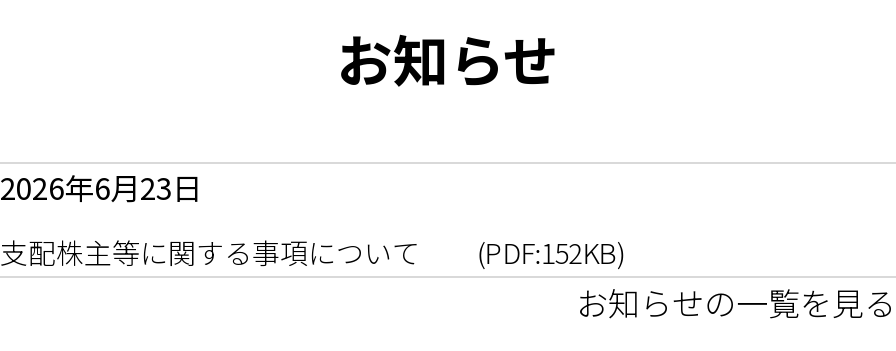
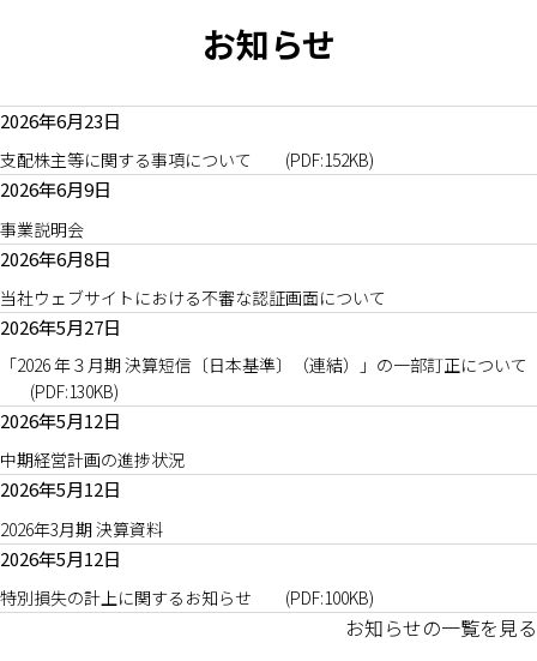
none -> [0,176,527,610] 2026年6月9日 | 事業説明会 | 2026年6月8日 | 当社ウェブサイトにおける不審な認証画面について | 2026年5月27日 | 「2026 年３月期 決算短信〔日本基準〕（連結）」の一部訂正について | (PDF:130KB) | 2026年5月12日 | 中期経営計画の進捗状況 | 2026年5月12日 | 2026年3月期 決算資料 | 2026年5月12日 | 特別損失の計上に関するお知らせ | (PDF:100KB)

